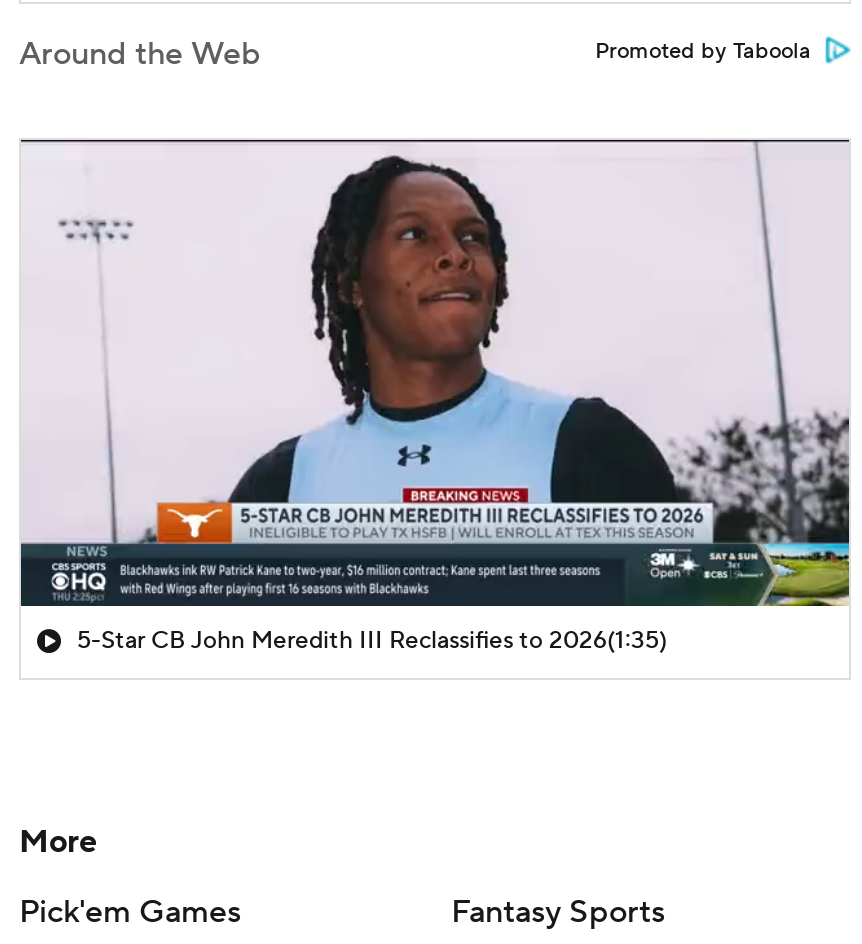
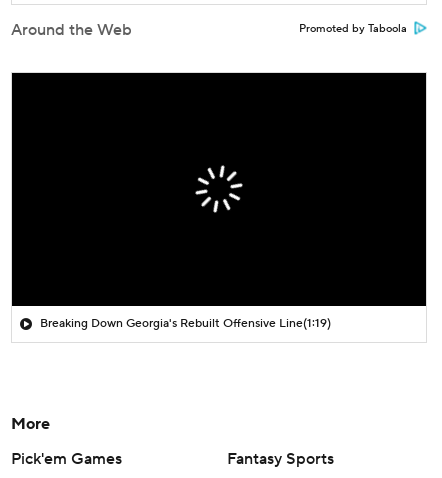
[19,138,851,608] [image] -> none
[77,626,667,656] 5-Star CB John Meredith III Reclassifies to 2026(1:35) -> [40,316,331,331] Breaking Down Georgia's Rebuilt Offensive Line(1:19)

